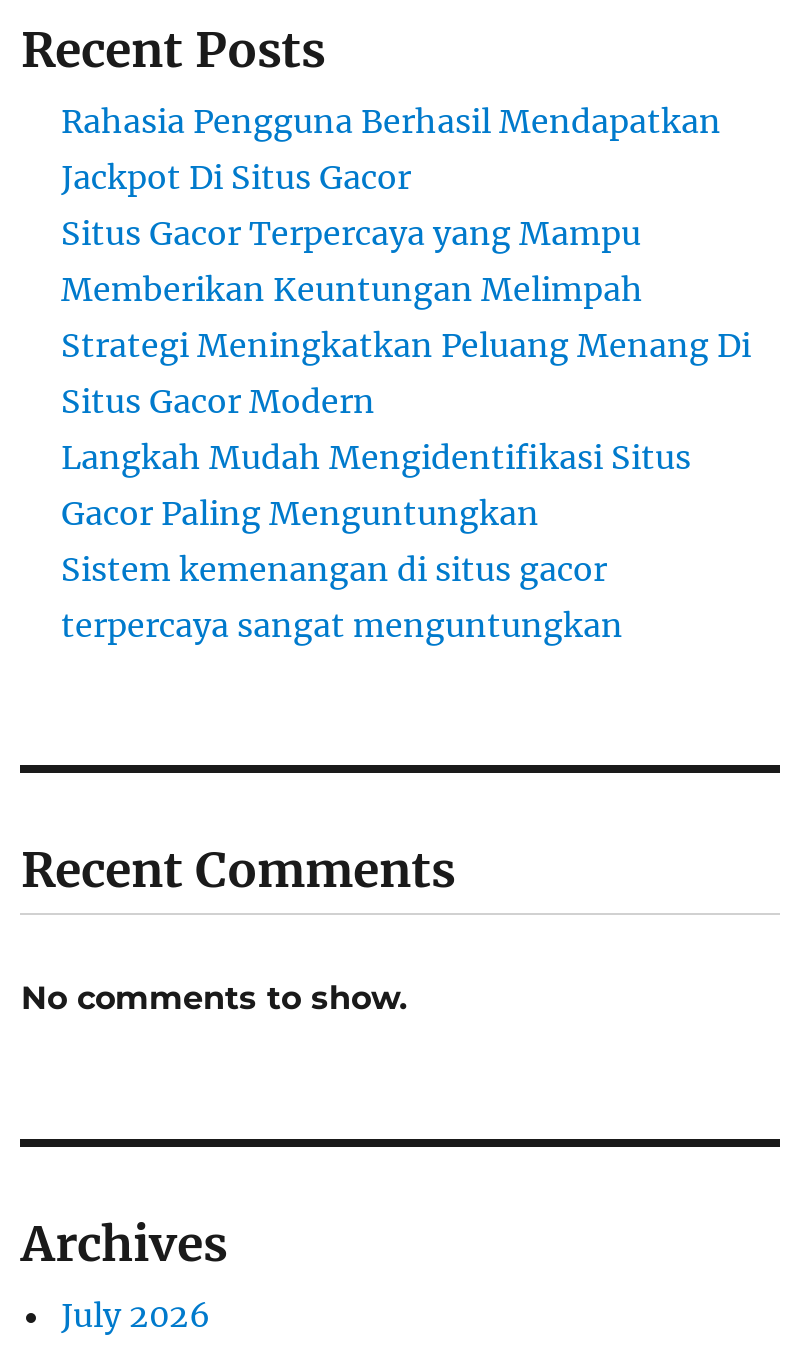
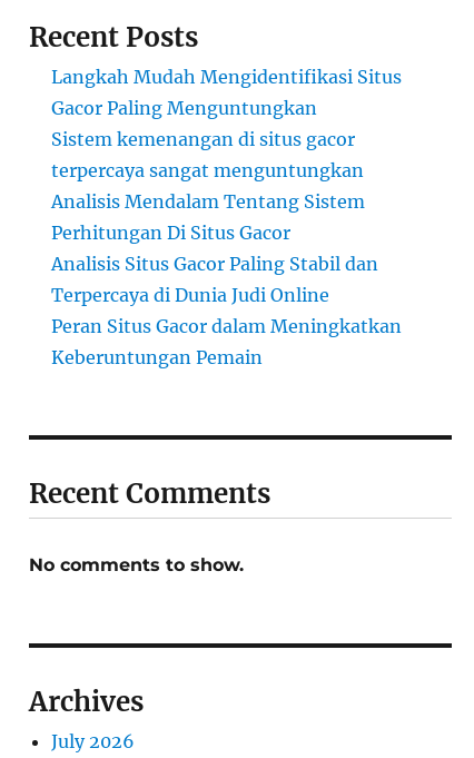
[61,101,751,421] Rahasia Pengguna Berhasil Mendapatkan | Jackpot Di Situs Gacor | Situs Gacor Terpercaya yang Mampu | Memberikan Keuntungan Melimpah | Strategi Meningkatkan Peluang Menang Di | Situs Gacor Modern -> none
moved [61,437,691,645] -> [52,66,402,182]: Langkah Mudah Mengidentifikasi Situs | Gacor Paling Menguntungkan | Sistem kemenangan di situs gacor | terpercaya sangat menguntungkan
none -> [52,190,402,369] Analisis Mendalam Tentang Sistem | Perhitungan Di Situs Gacor | Analisis Situs Gacor Paling Stabil dan | Terpercaya di Dunia Judi Online | Peran Situs Gacor dalam Meningkatkan | Keberuntungan Pemain

